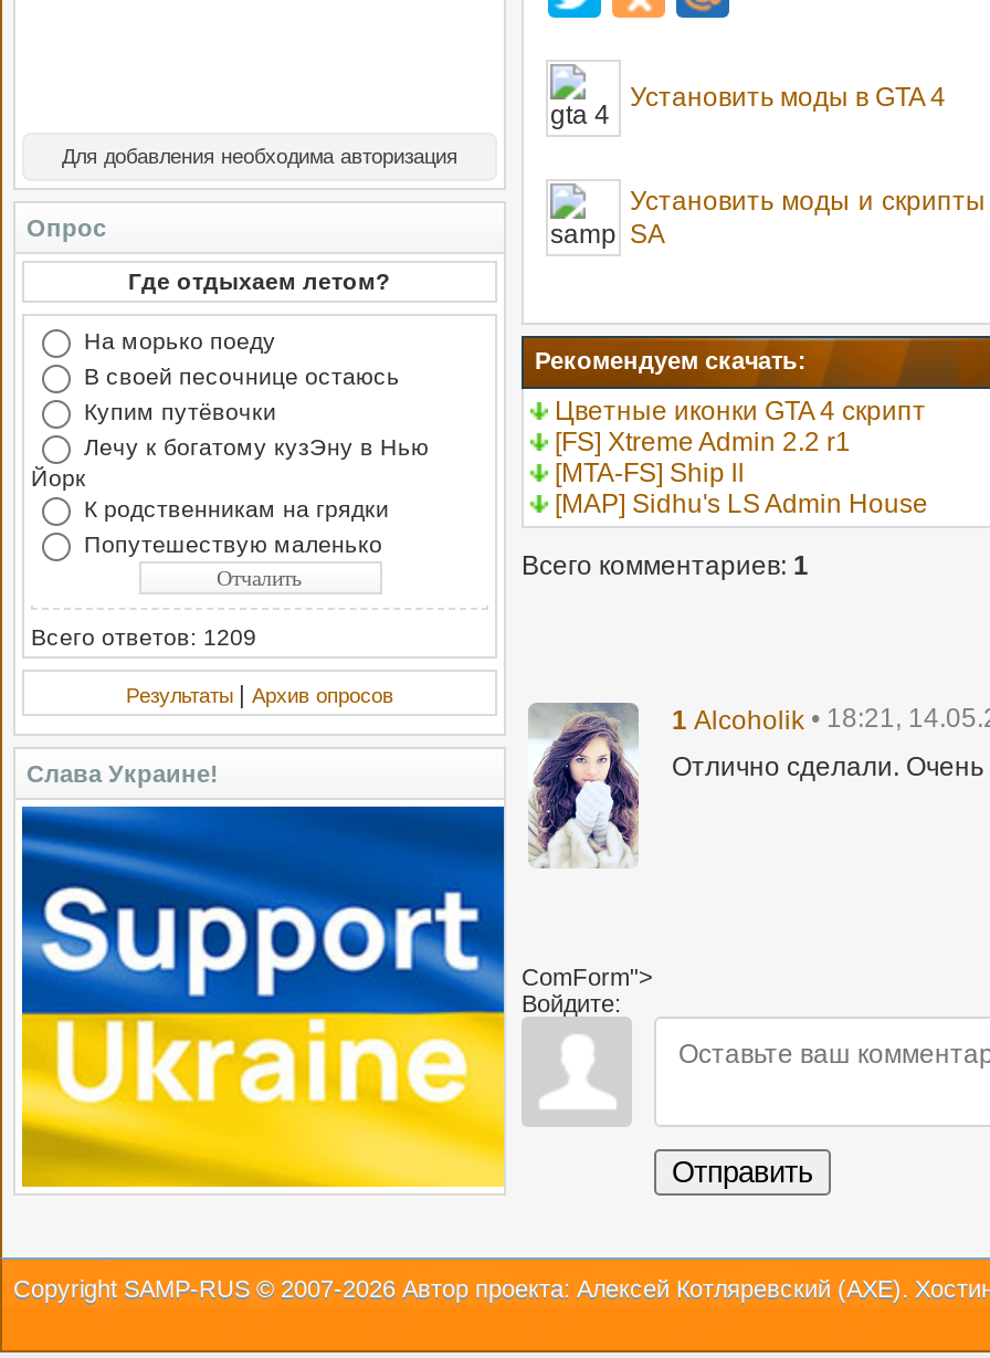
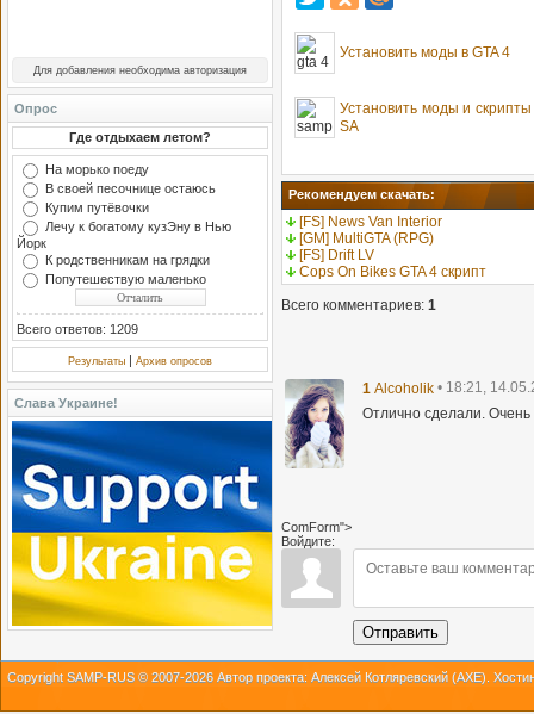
[555,394,928,518] Цветные иконки GTA 4 скрипт | [FS] Xtreme Admin 2.2 r1 | [MTA-FS] Ship ll | [MAP] Sidhu's LS Admin House -> [299,213,486,280] [FS] News Van Interior | [GM] MultiGTA (RPG) | [FS] Drift LV | Cops On Bikes GTA 4 скрипт
[20,977,506,1158] [image] -> [11,474,273,607] [image]

